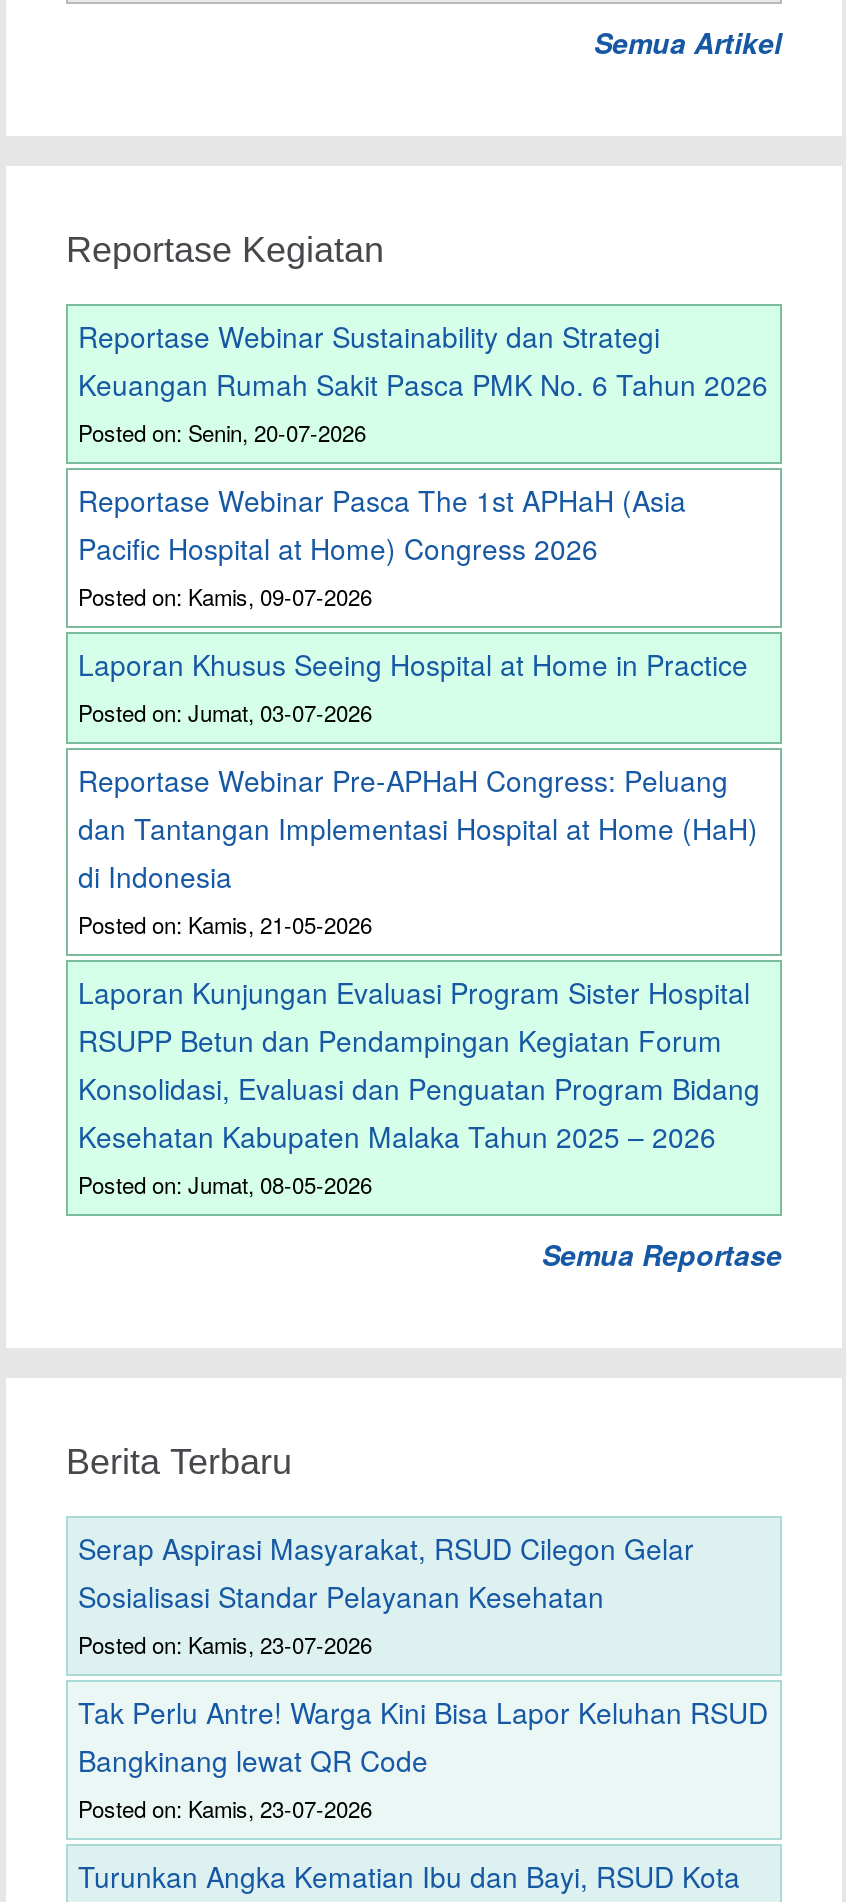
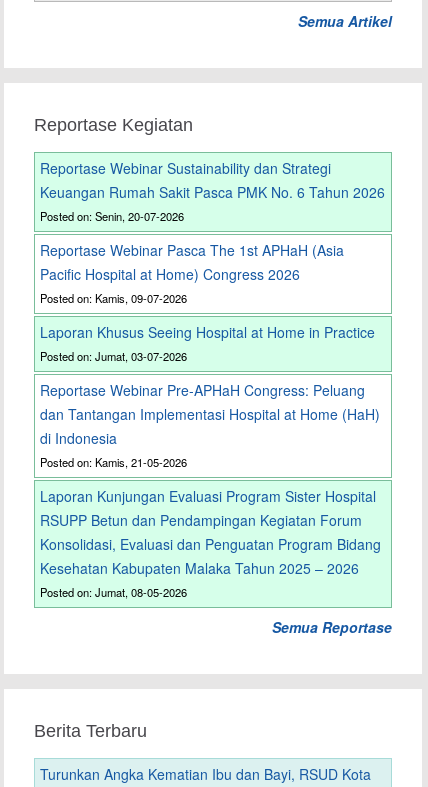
[78,1528,768,1824] Serap Aspirasi Masyarakat, RSUD Cilegon Gelar | Sosialisasi Standar Pelayanan Kesehatan | Posted on: Kamis, 23-07-2026 | Tak Perlu Antre! Warga Kini Bisa Lapor Keluhan RSUD | Bangkinang lewat QR Code | Posted on: Kamis, 23-07-2026 -> none

